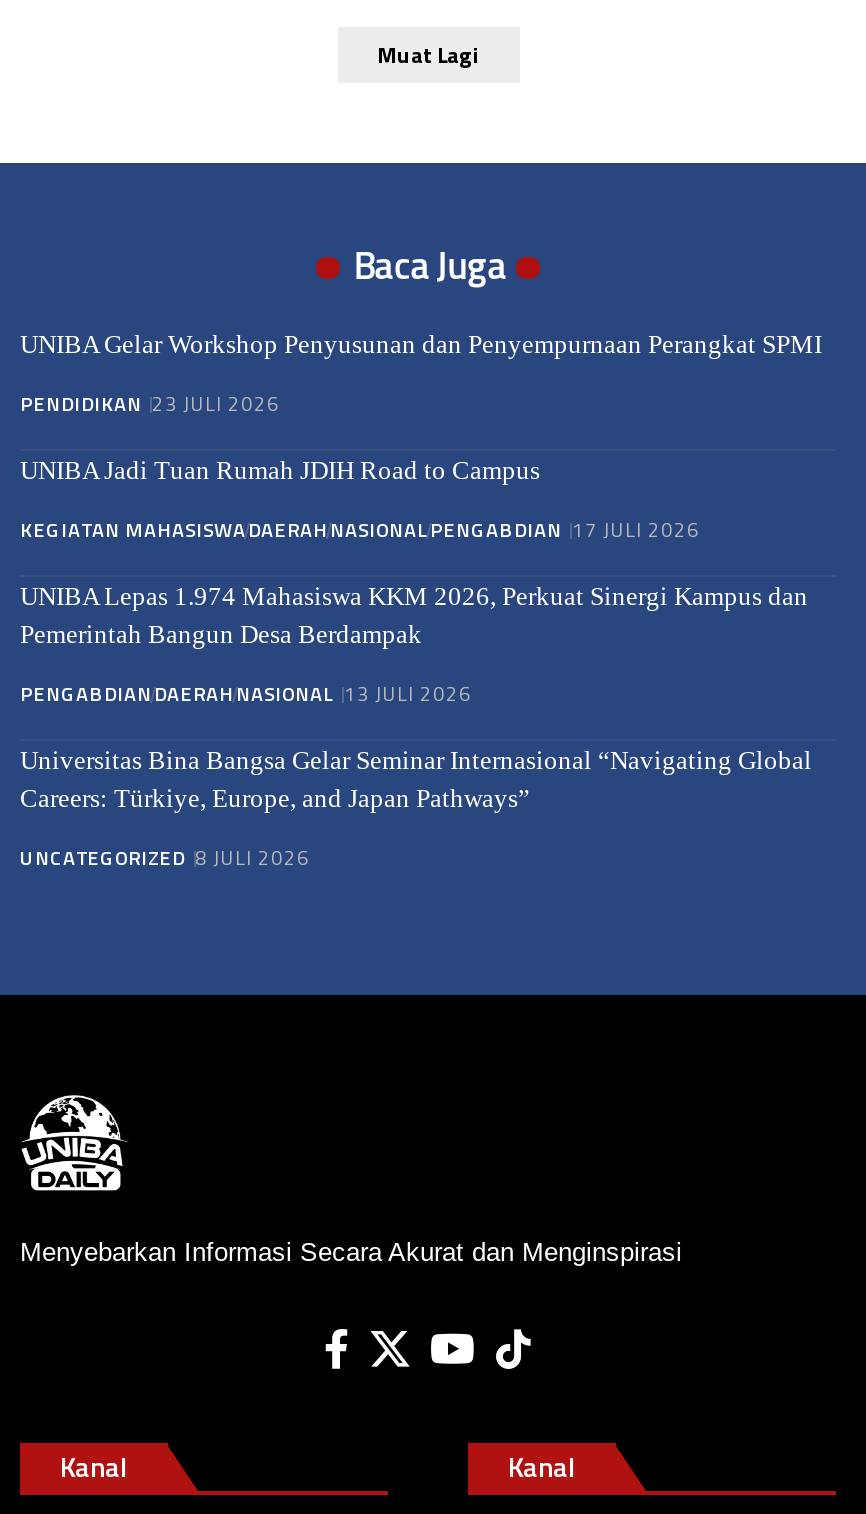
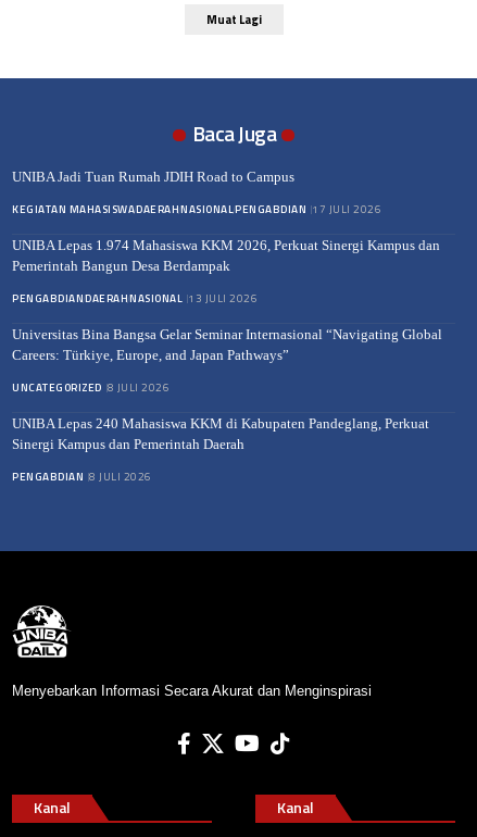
[20,330,822,420] UNIBA Gelar Workshop Penyusunan dan Penyempurnaan Perangkat SPMI | PENDIDIKAN 23 JULI 2026 -> none
moved [20,456,812,874] -> [12,169,442,396]: UNIBA Jadi Tuan Rumah JDIH Road to Campus | KEGIATAN MAHASISWADAERAH NASIONALPENGABDIAN 17 JULI 2026 | UNIBA Lepas 1.974 Mahasiswa KKM 2026, Perkuat Sinergi Kampus dan | Pemerintah Bangun Desa Berdampak | PENGABDIAN DAERAH NASIONAL 13 JULI 2026 | Universitas Bina Bangsa Gelar Seminar Internasional “Navigating Global | Careers: Türkiye, Europe, and Japan Pathways” | UNCATEGORIZED 8 JULI 2026
none -> [12,416,429,485] UNIBA Lepas 240 Mahasiswa KKM di Kabupaten Pandeglang, Perkuat | Sinergi Kampus dan Pemerintah Daerah | PENGABDIAN 8 JULI 2026

